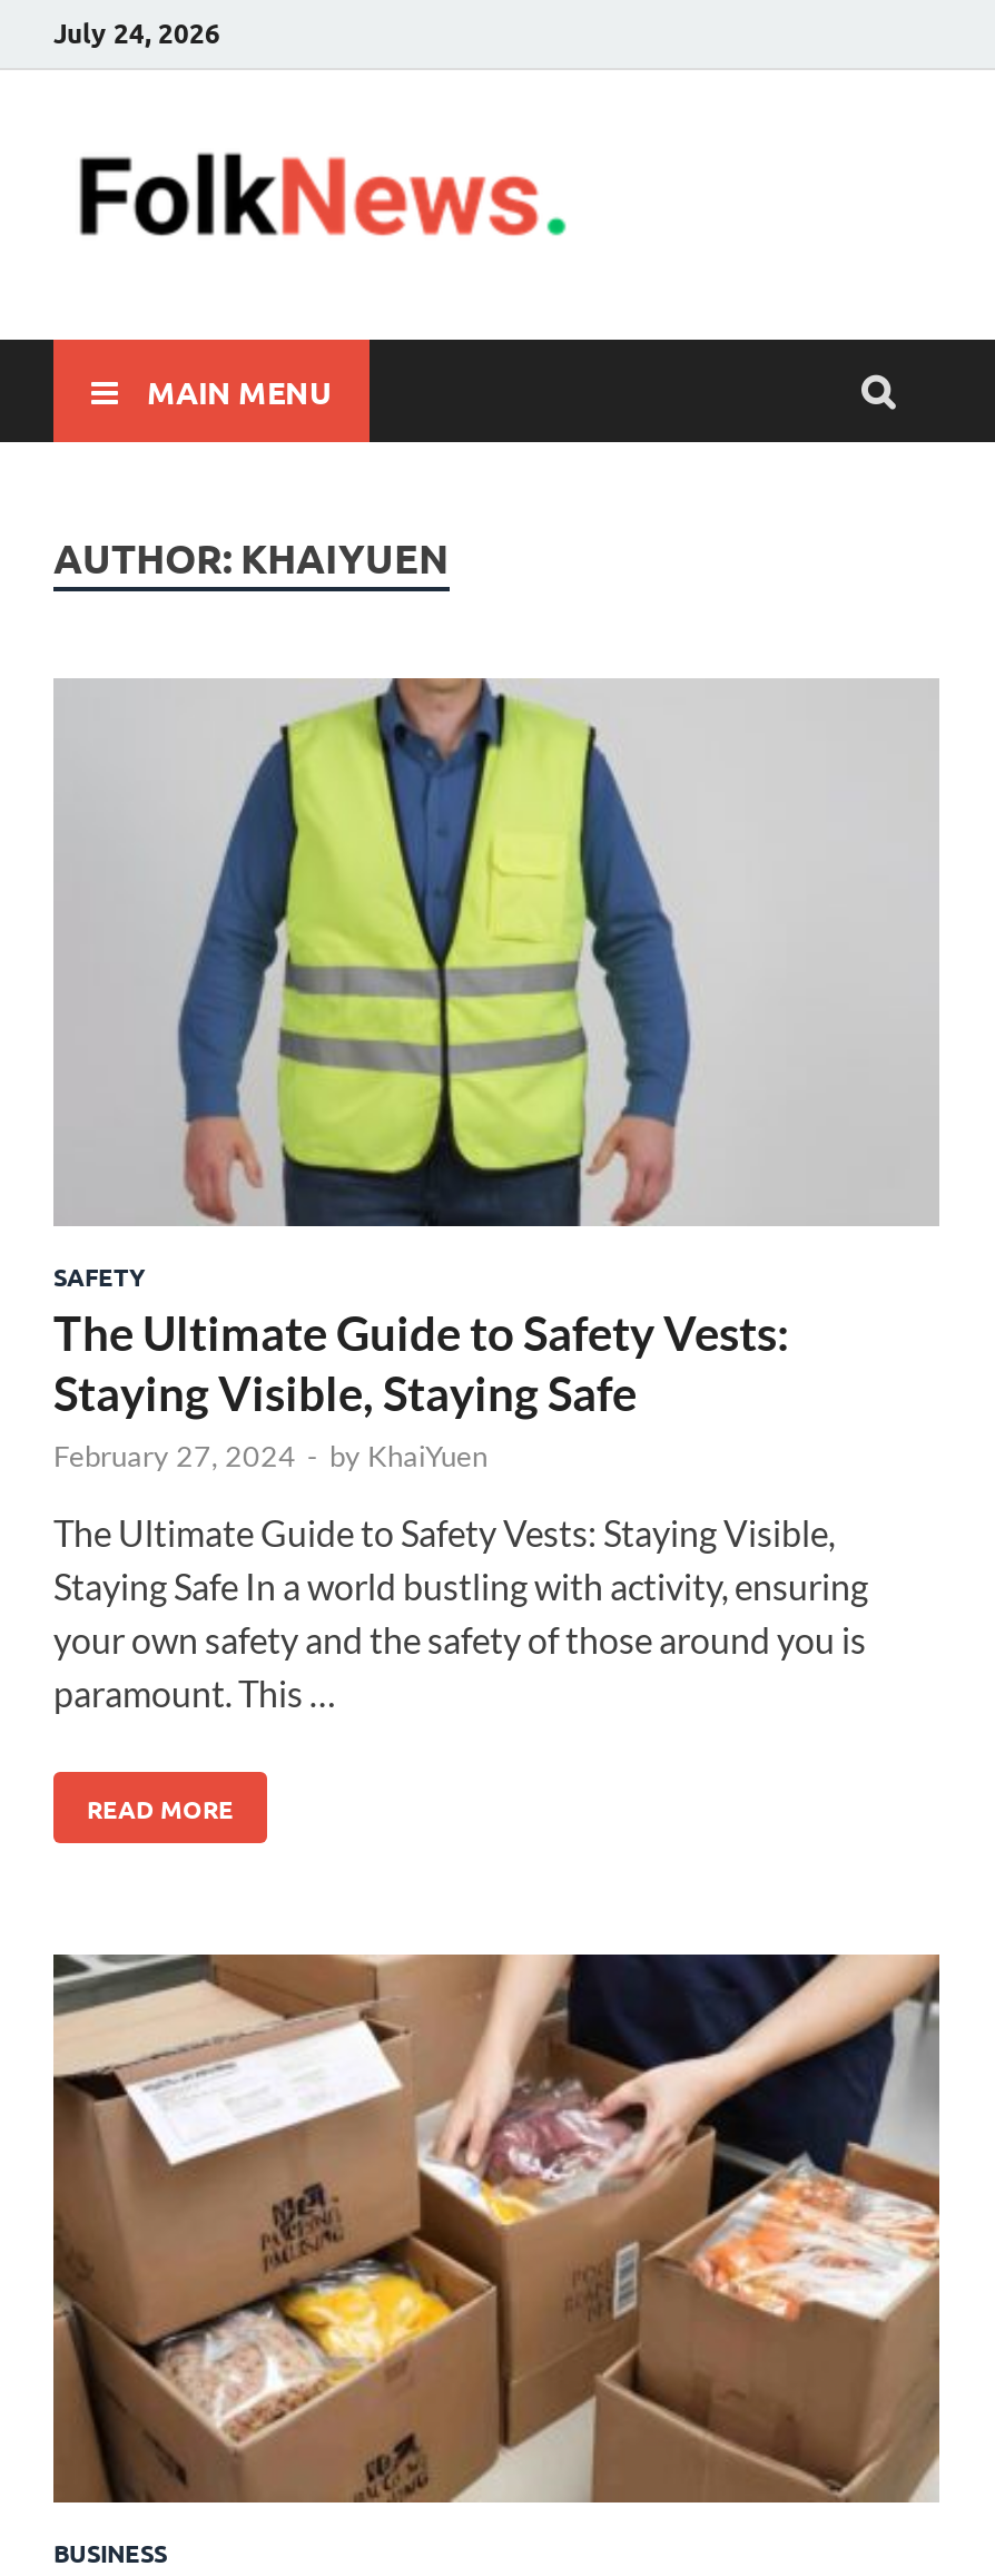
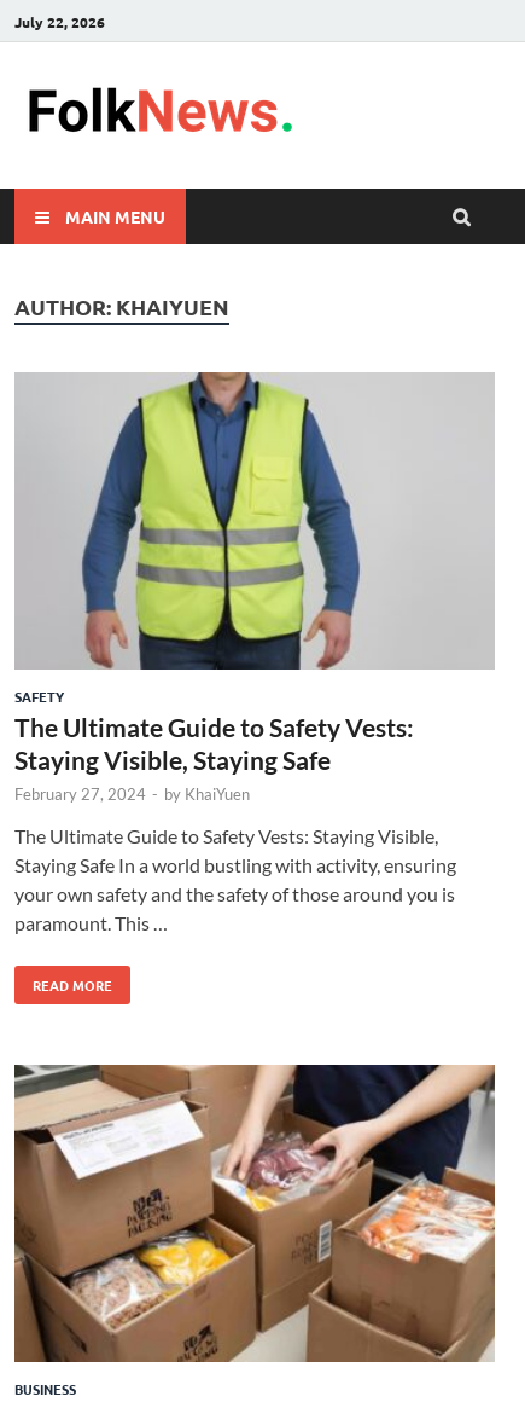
[53,13,220,49] July 24, 2026 -> [14,11,105,31] July 22, 2026

